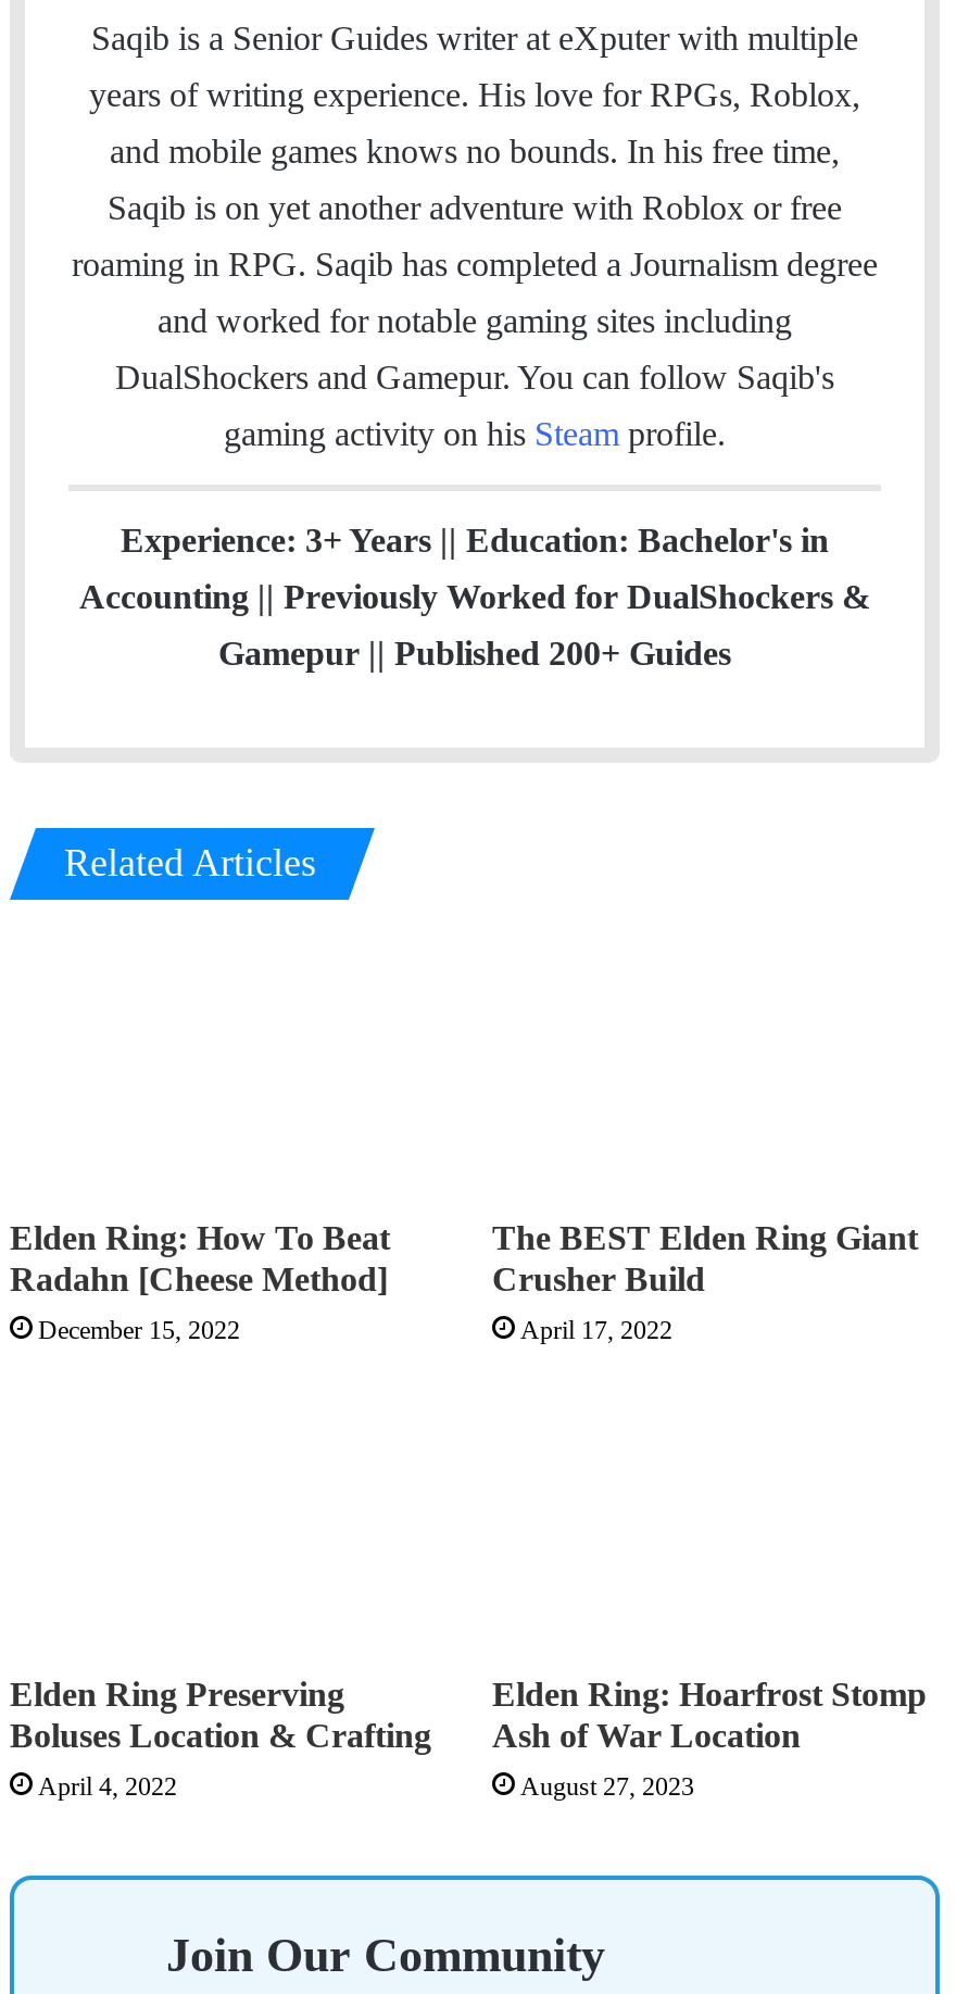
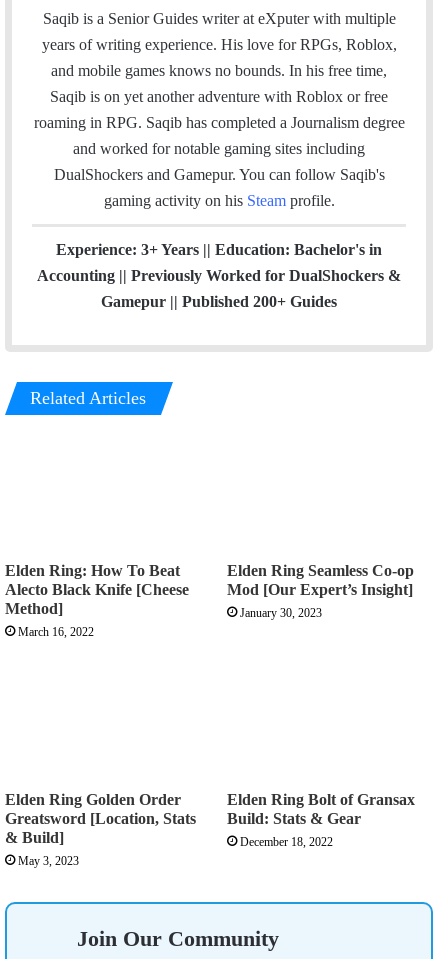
[492,1220,918,1299] The BEST Elden Ring Giant | Crusher Build -> [227,562,414,598] Elden Ring Seamless Co-op | Mod [Our Expert’s Insight]
[10,1262,388,1299] Radahn [Cheese Method] -> [5,581,189,617] Alecto Black Knife [Cheese | Method]
[38,1316,240,1346] December 15, 2022 -> [18,625,94,639] March 16, 2022
[520,1316,672,1346] April 17, 2022 -> [240,606,322,620] January 30, 2023
[10,1675,431,1753] Elden Ring Preserving | Boluses Location & Crafting -> [5,791,196,846] Elden Ring Golden Order | Greatsword [Location, Stats | & Build]
[492,1675,927,1753] Elden Ring: Hoarfrost Stomp | Ash of War Location -> [227,791,415,827] Elden Ring Bolt of Gransax | Build: Stats & Gear
[38,1771,177,1801] April 4, 2022 -> [18,854,79,868] May 3, 2023
[520,1771,694,1801] August 27, 2023 -> [240,835,333,849] December 18, 2022

